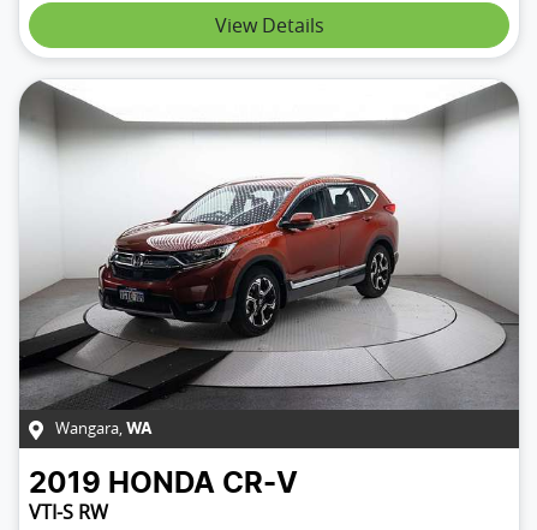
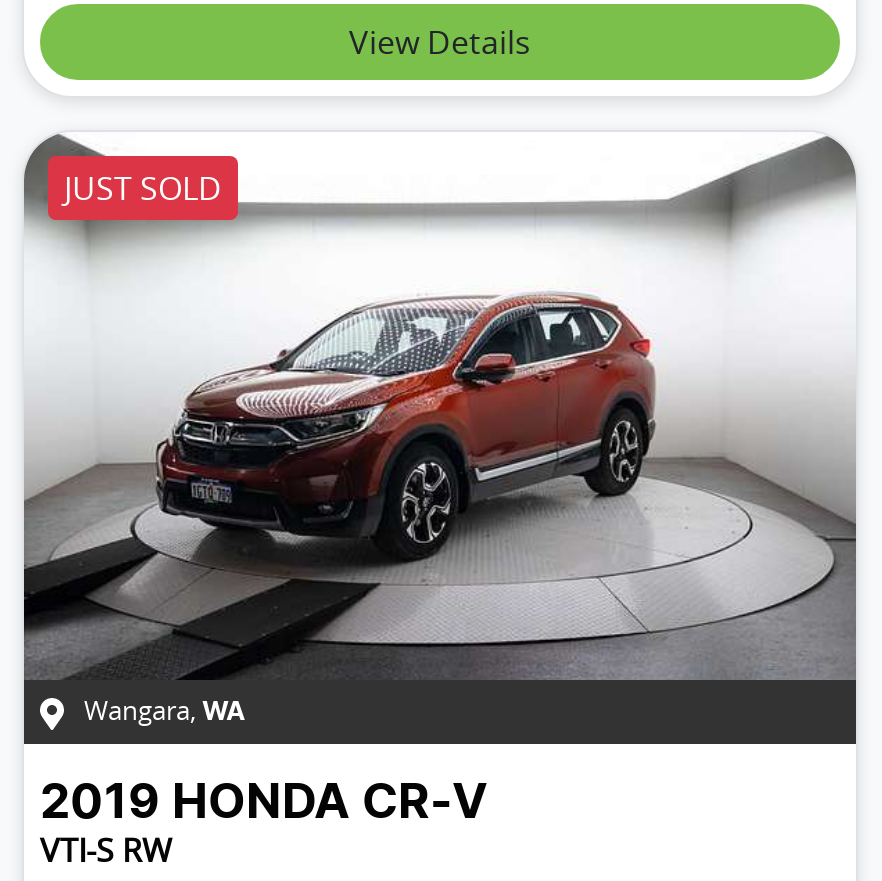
none -> [64,166,222,210] JUST SOLD

